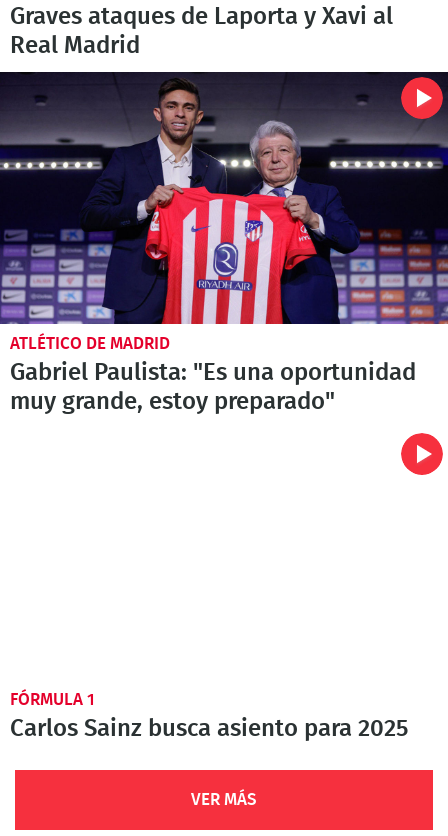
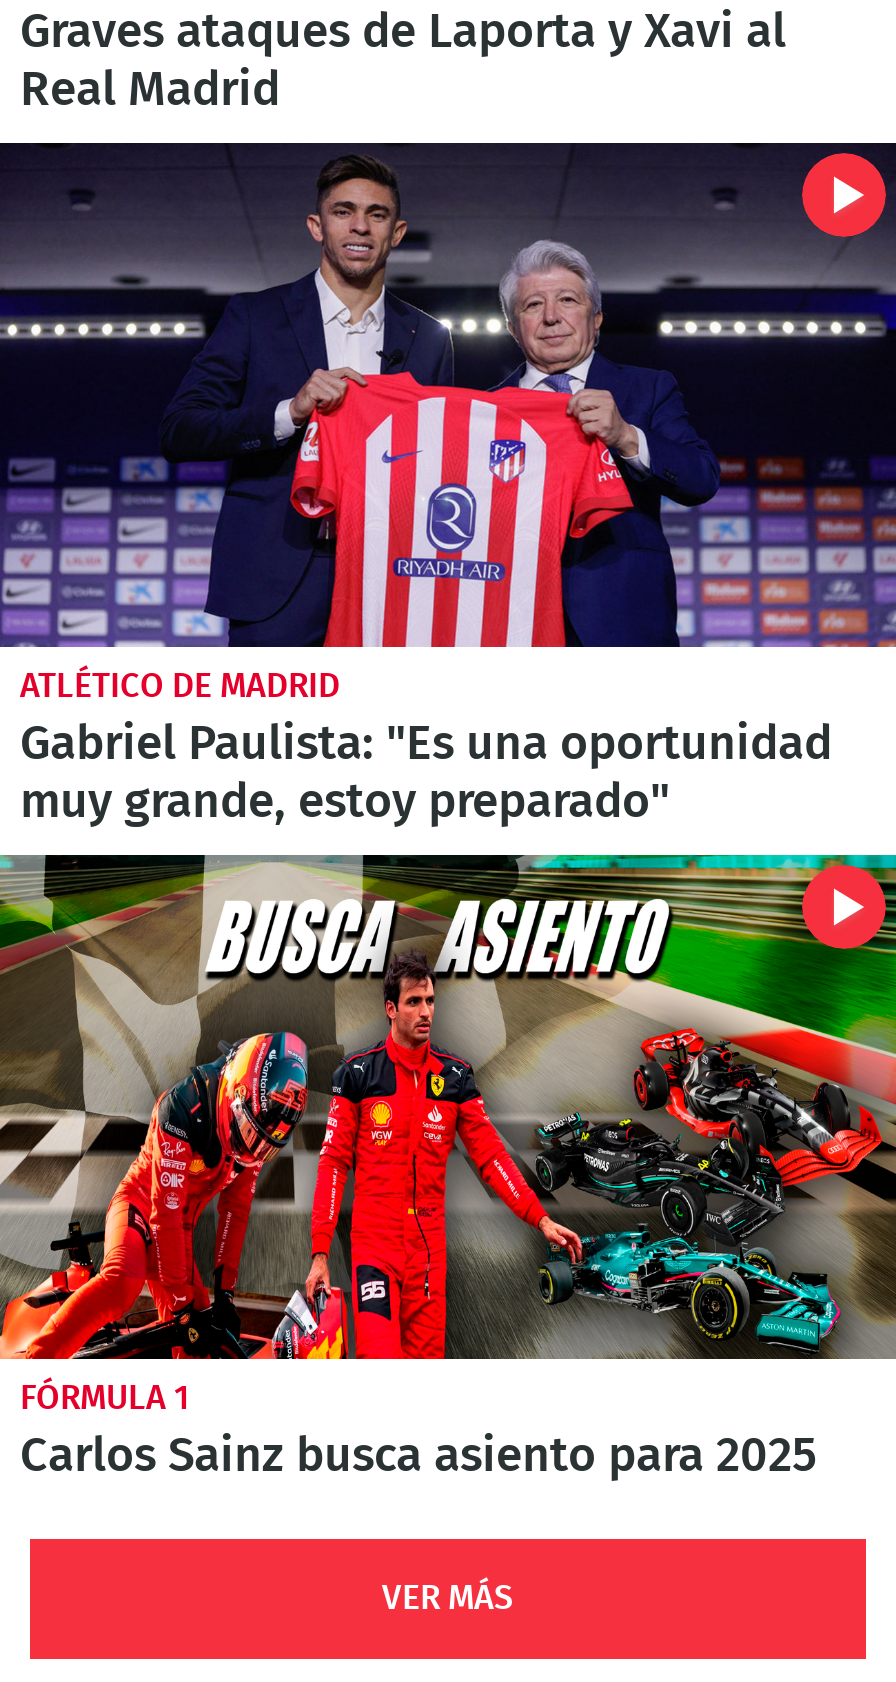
none -> [6,853,890,1361] [image]

